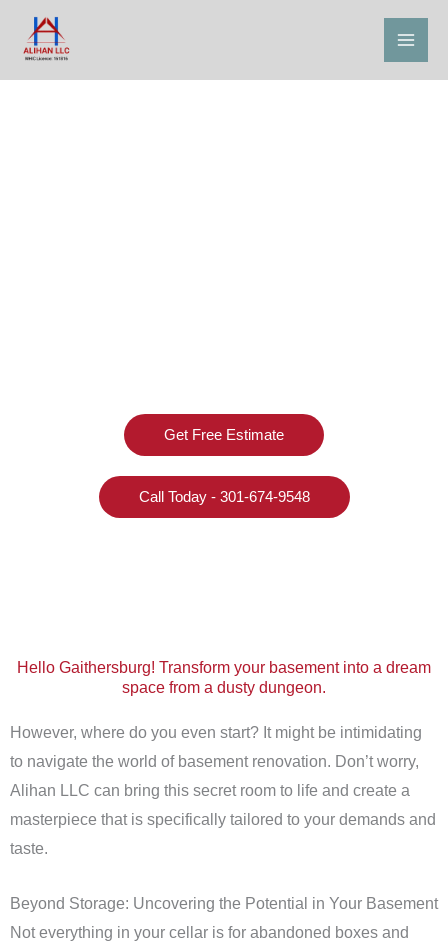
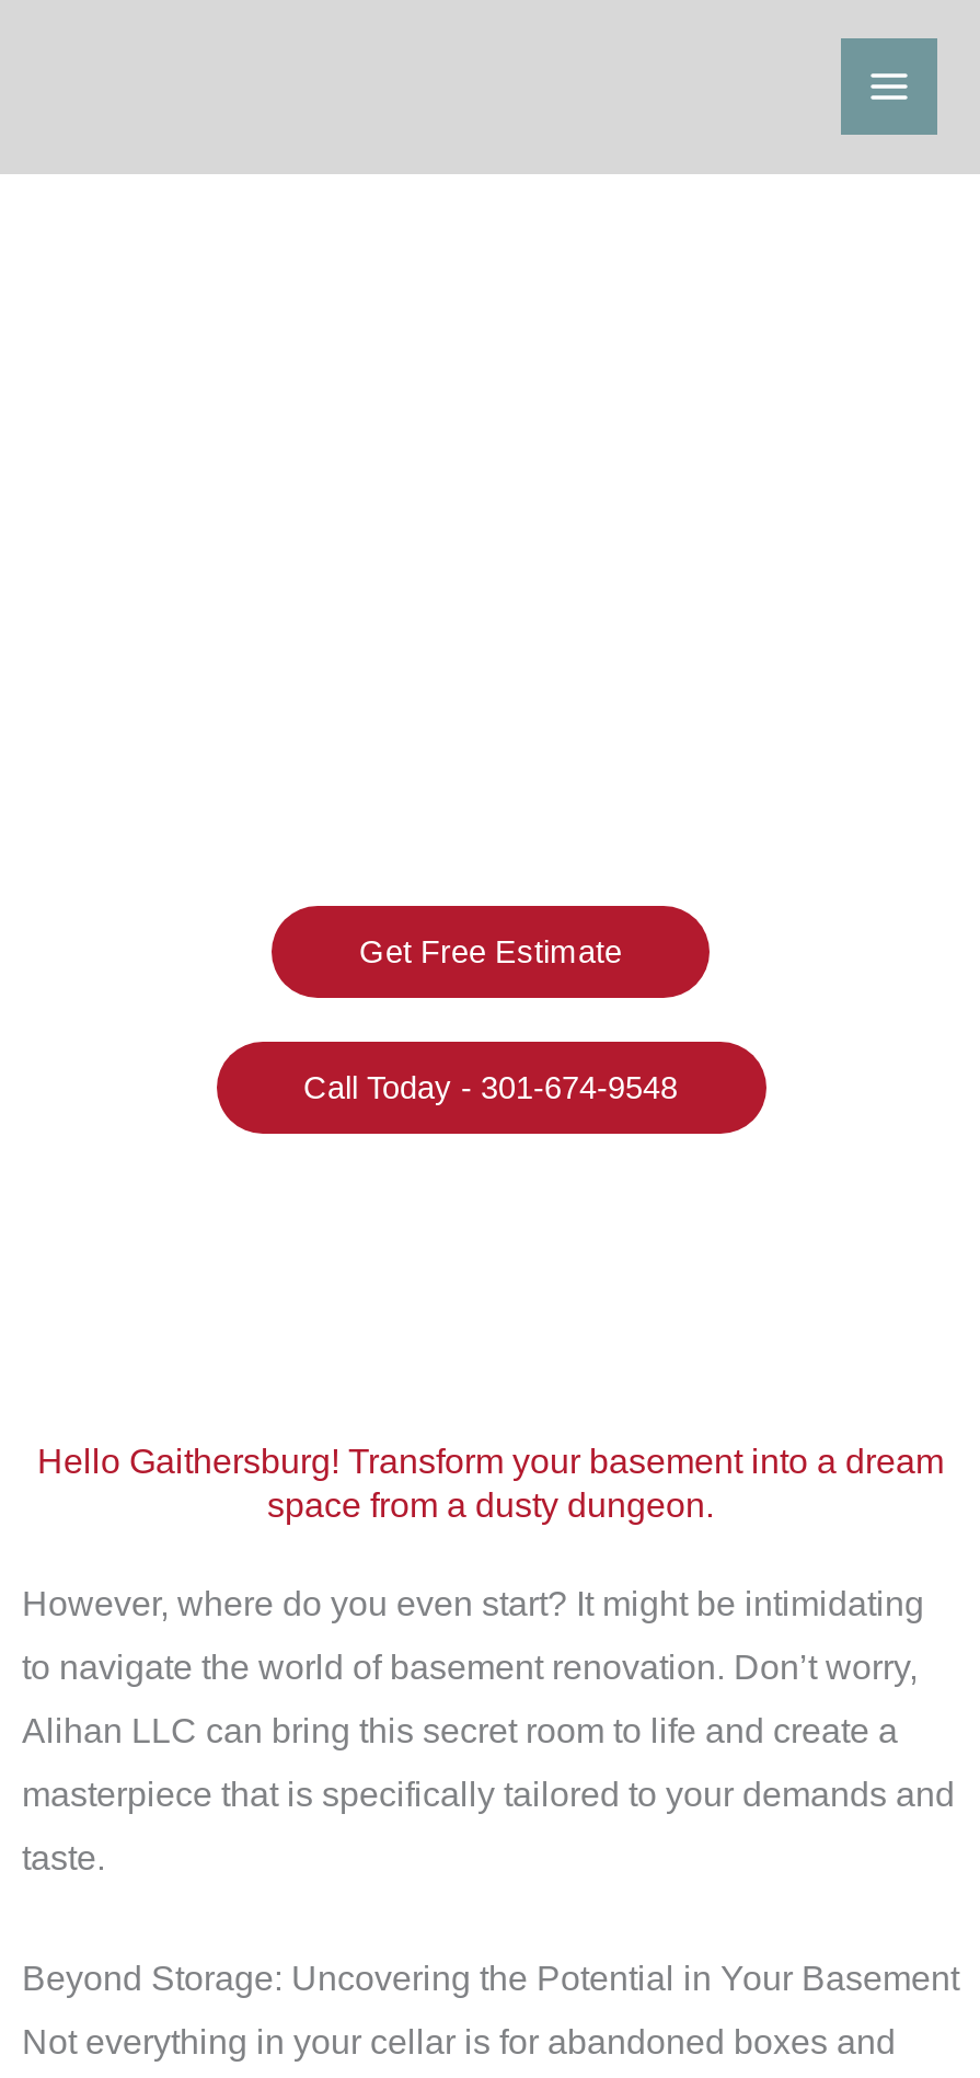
[23,16,70,61] [image] -> none

